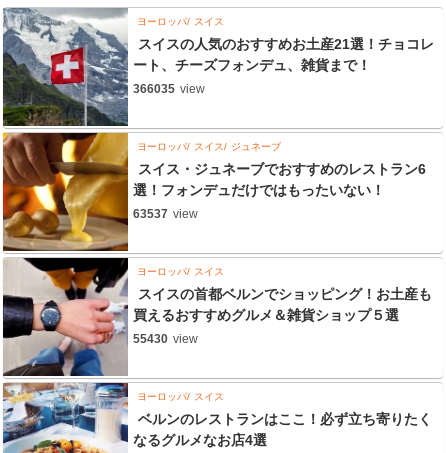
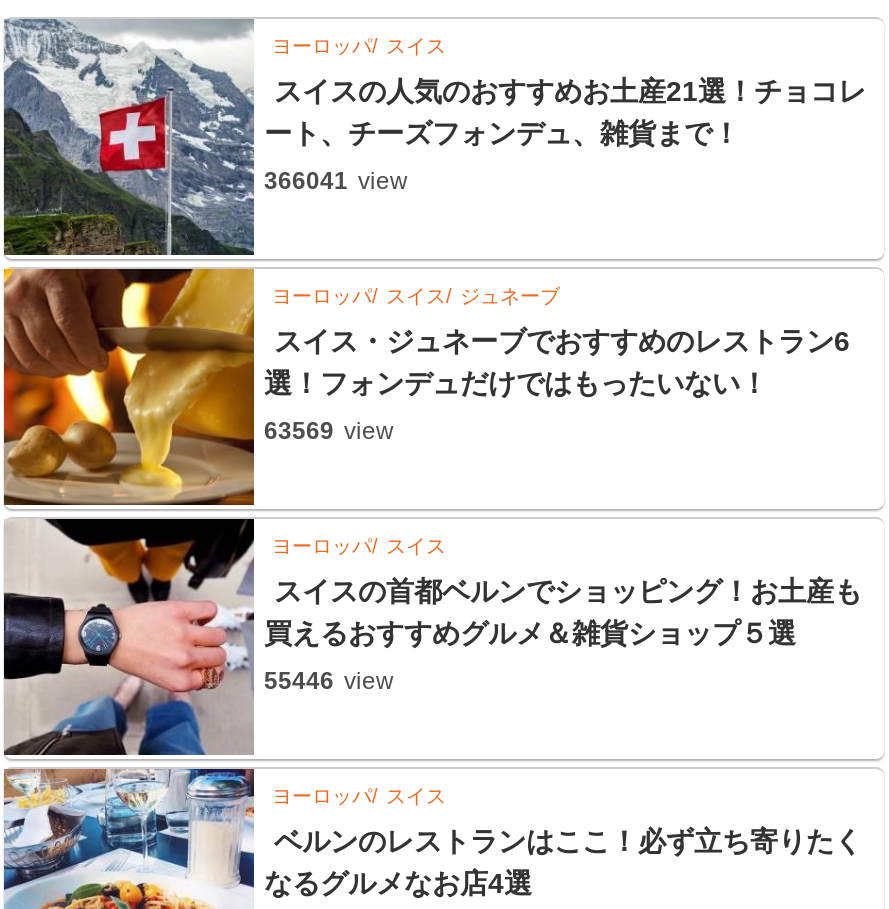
[133,82,205,96] 366035 view -> [264,167,408,195] 366041 view
[133,207,198,221] 63537 view -> [264,417,394,445] 63569 view
[133,332,198,346] 55430 view -> [264,667,394,695] 55446 view

